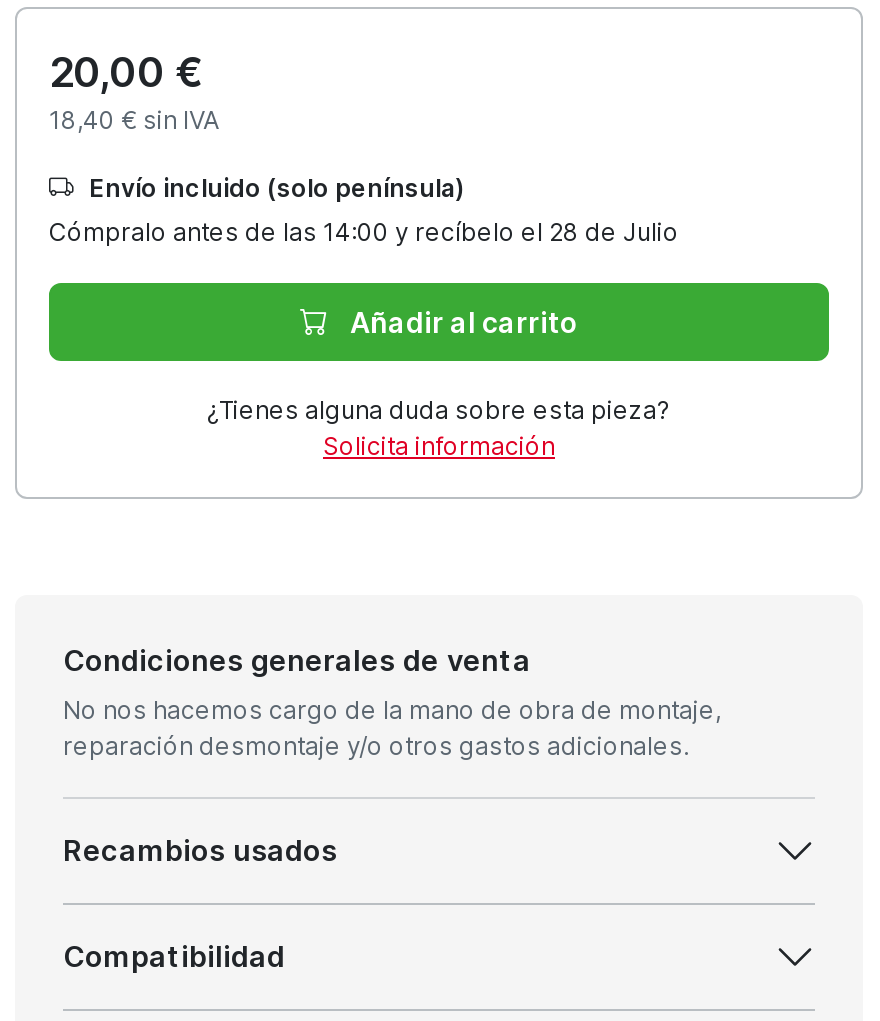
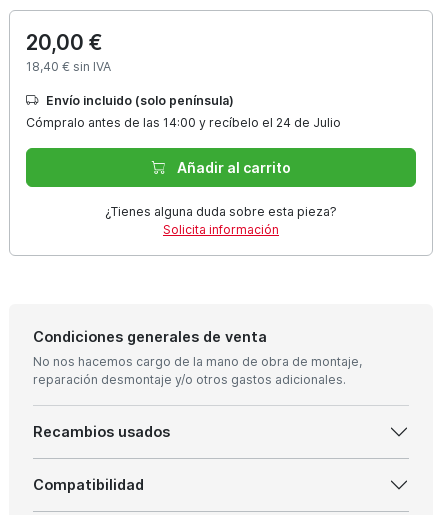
[49,216,679,246] Cómpralo antes de las 14:00 y recíbelo el 28 de Julio -> [26,115,341,130] Cómpralo antes de las 14:00 y recíbelo el 24 de Julio

